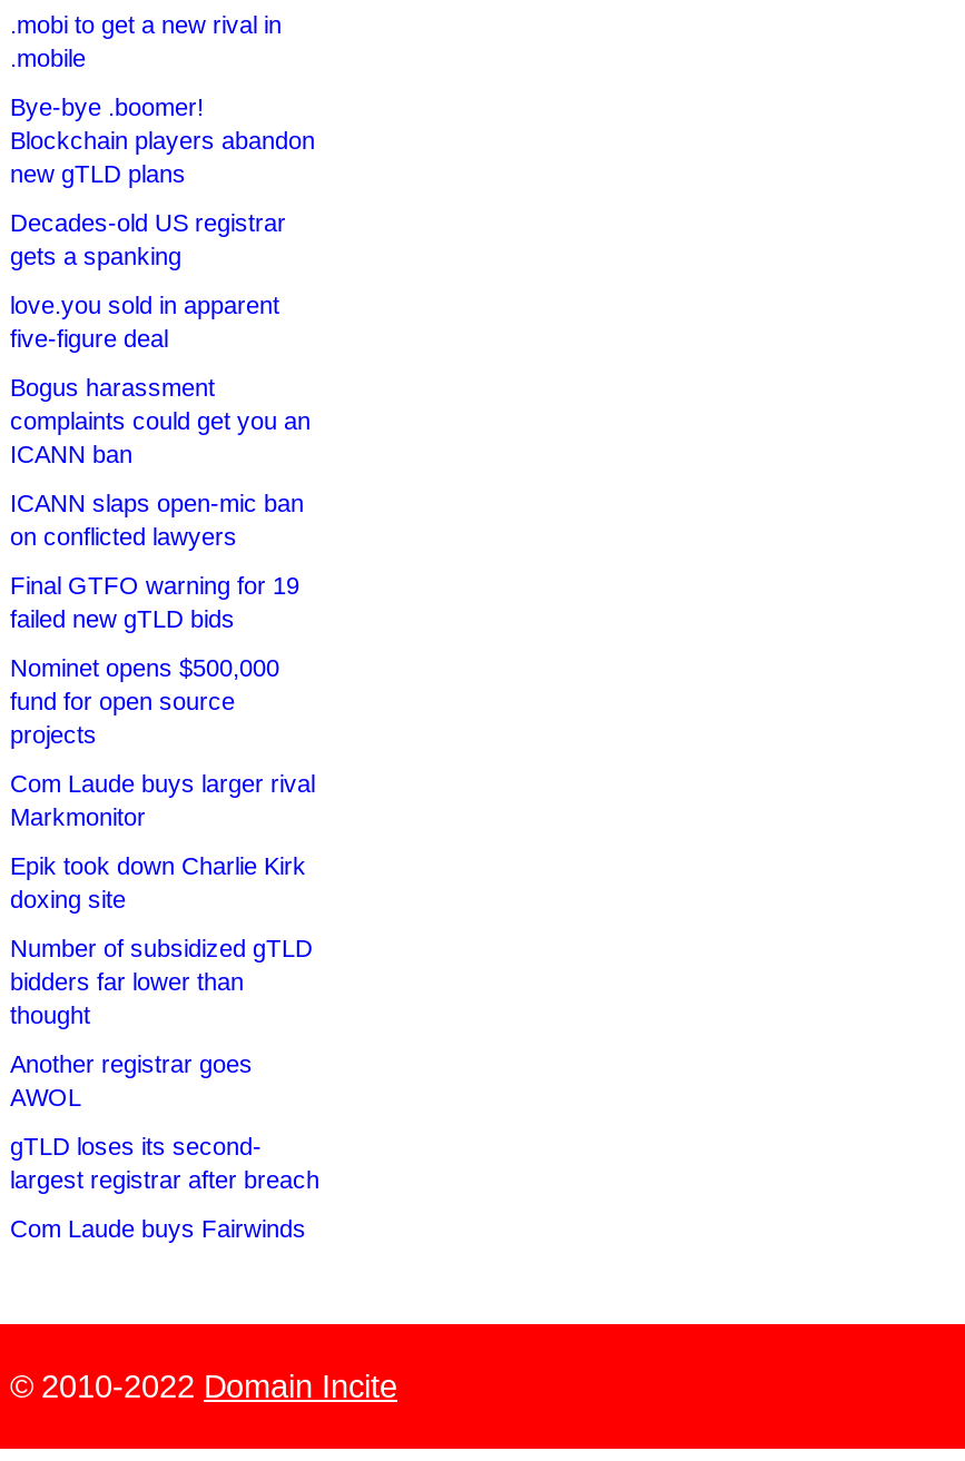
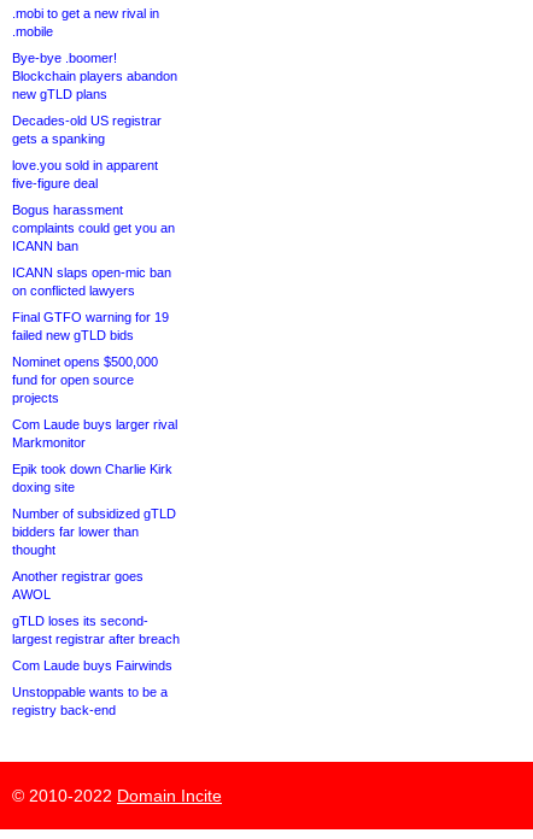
none -> [12,685,168,717] Unstoppable wants to be a | registry back-end

